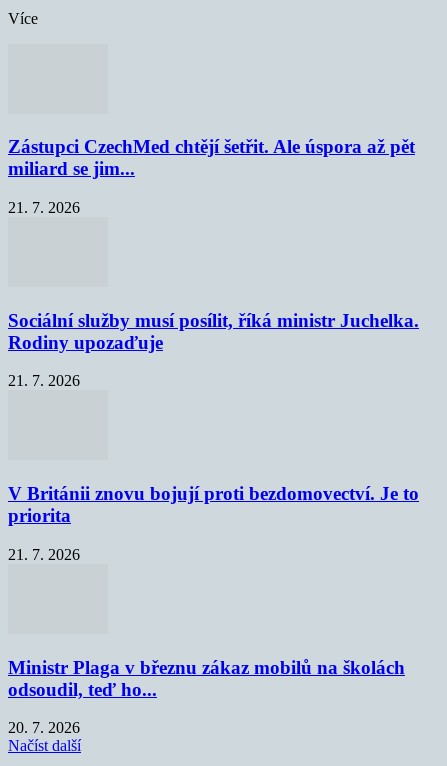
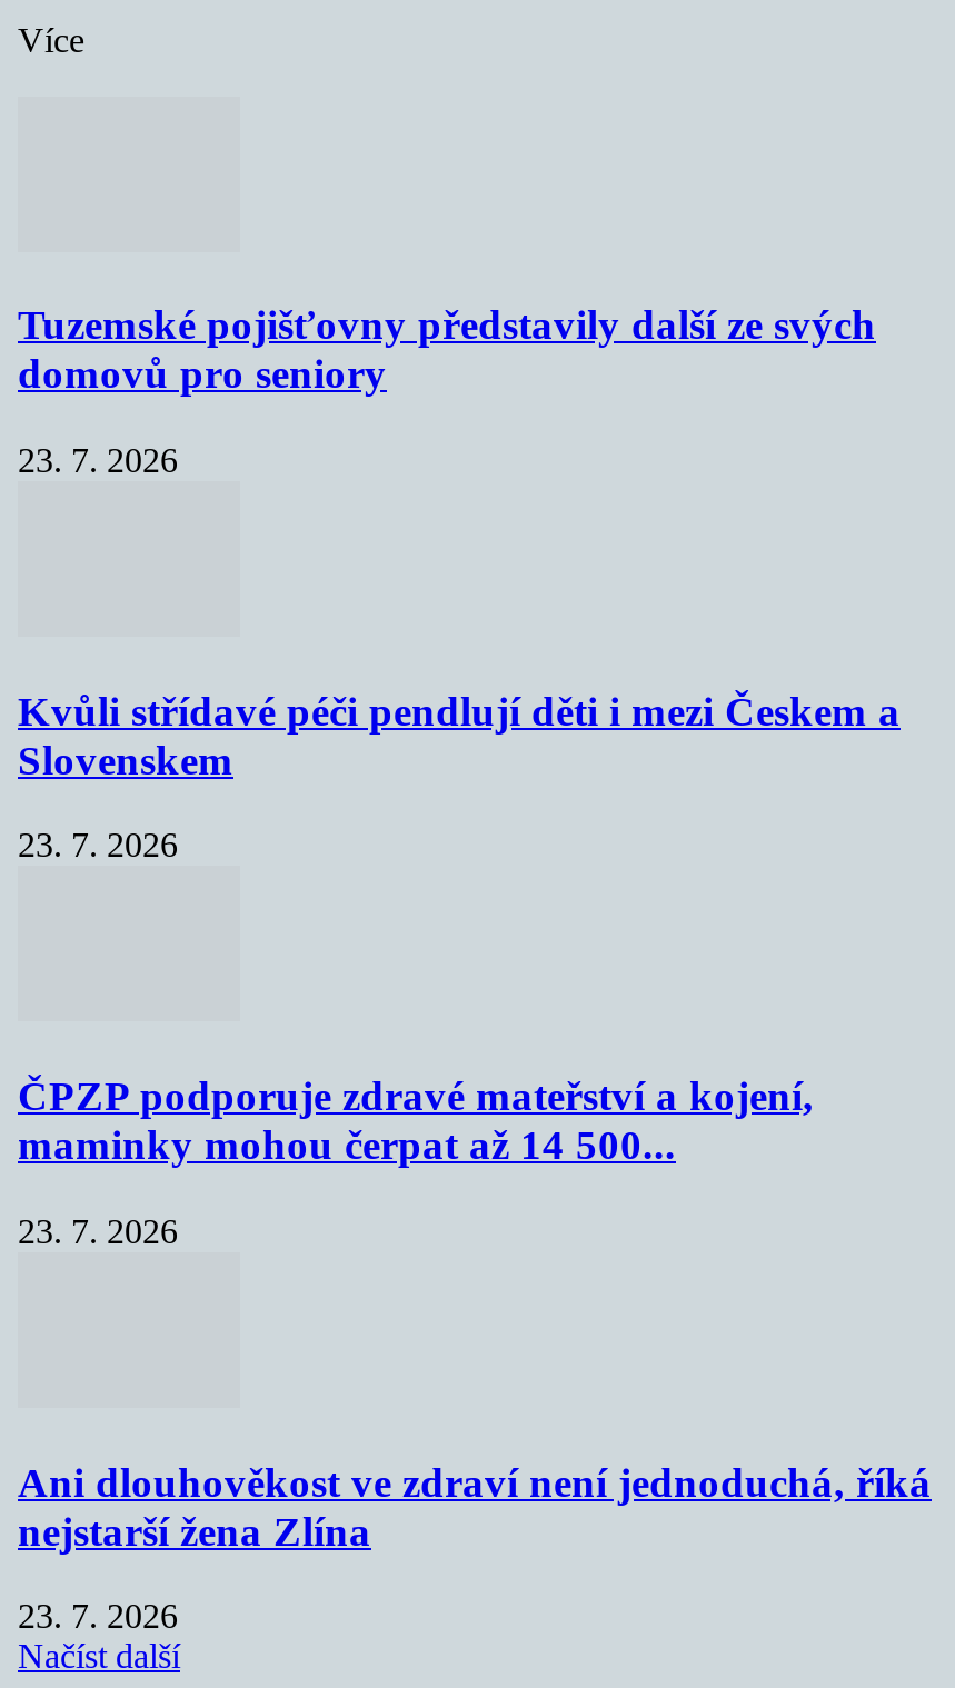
[8,136,415,179] Zástupci CzechMed chtějí šetřit. Ale úspora až pět | miliard se jim... -> [18,302,876,397] Tuzemské pojišťovny představily další ze svých | domovů pro seniory
[8,199,80,216] 21. 7. 2026 -> [18,441,178,479] 23. 7. 2026
[8,310,419,353] Sociální služby musí posílit, říká ministr Juchelka. | Rodiny upozaďuje -> [18,687,901,783] Kvůli střídavé péči pendlují děti i mezi Českem a | Slovenskem
[8,372,80,389] 21. 7. 2026 -> [18,827,178,864] 23. 7. 2026
[8,483,419,526] V Británii znovu bojují proti bezdomovectví. Je to | priorita -> [18,1073,814,1168] ČPZP podporuje zdravé mateřství a kojení, | maminky mohou čerpat až 14 500...
[8,546,80,563] 21. 7. 2026 -> [18,1212,178,1250] 23. 7. 2026
[8,657,405,700] Ministr Plaga v březnu zákaz mobilů na školách | odsoudil, teď ho... -> [18,1458,932,1554] Ani dlouhověkost ve zdraví není jednoduchá, říká | nejstarší žena Zlína
[8,719,80,736] 20. 7. 2026 -> [18,1598,178,1635] 23. 7. 2026

